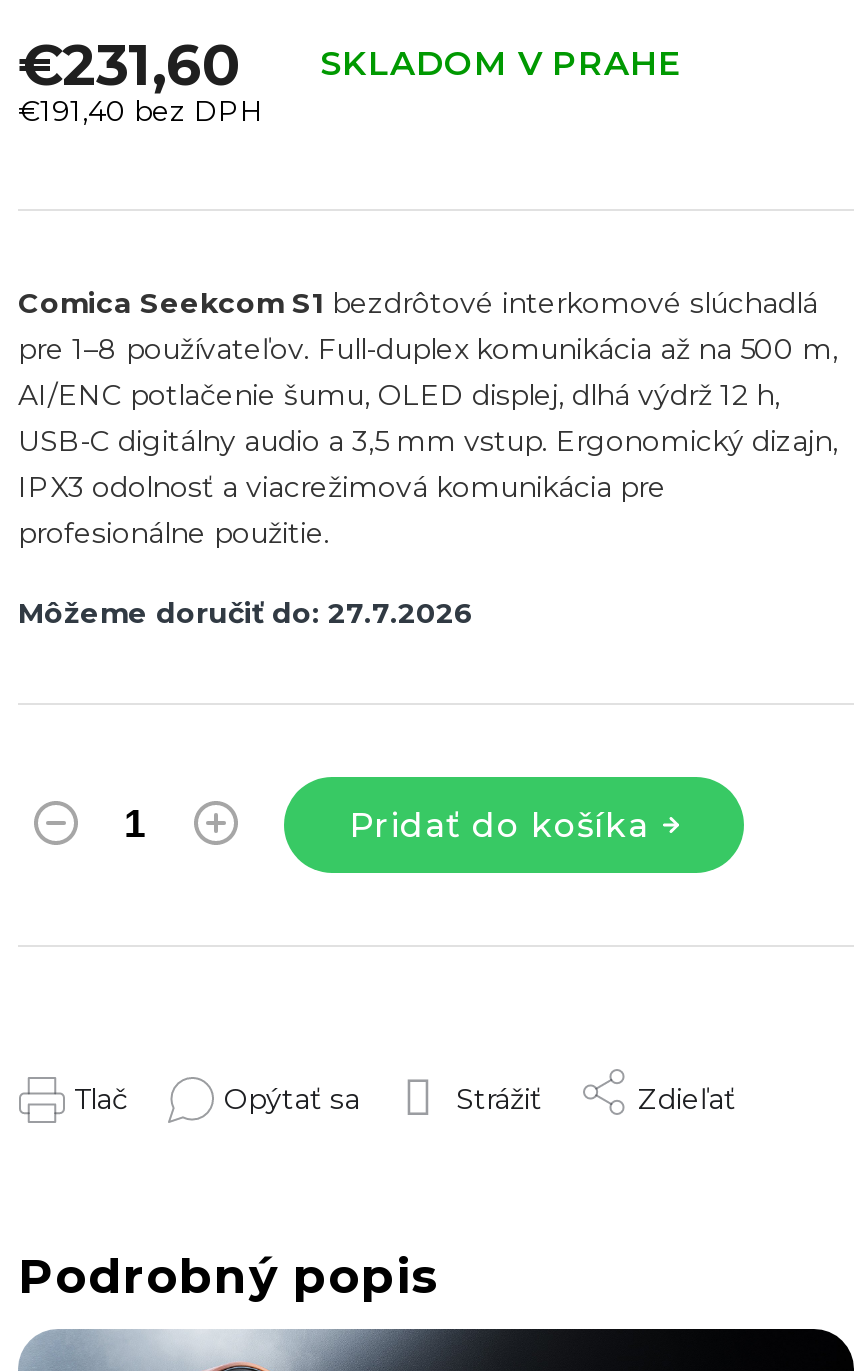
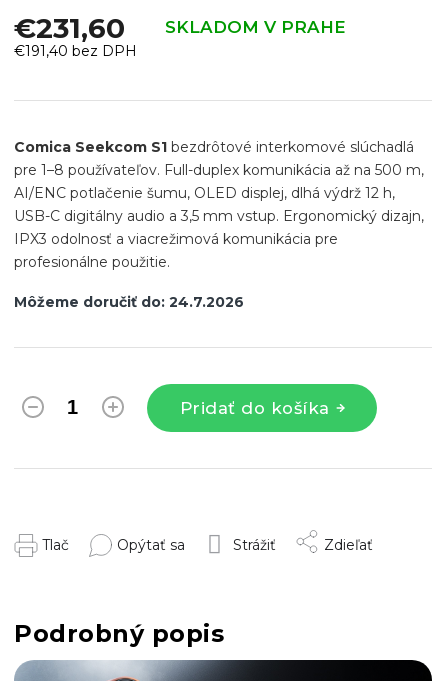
[18,594,474,630] Môžeme doručiť do: 27.7.2026 -> [14,292,244,310] Môžeme doručiť do: 24.7.2026

